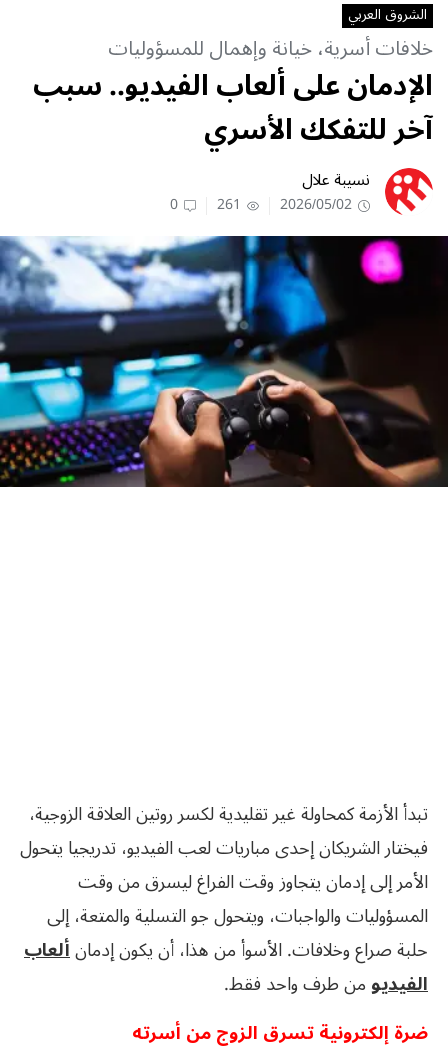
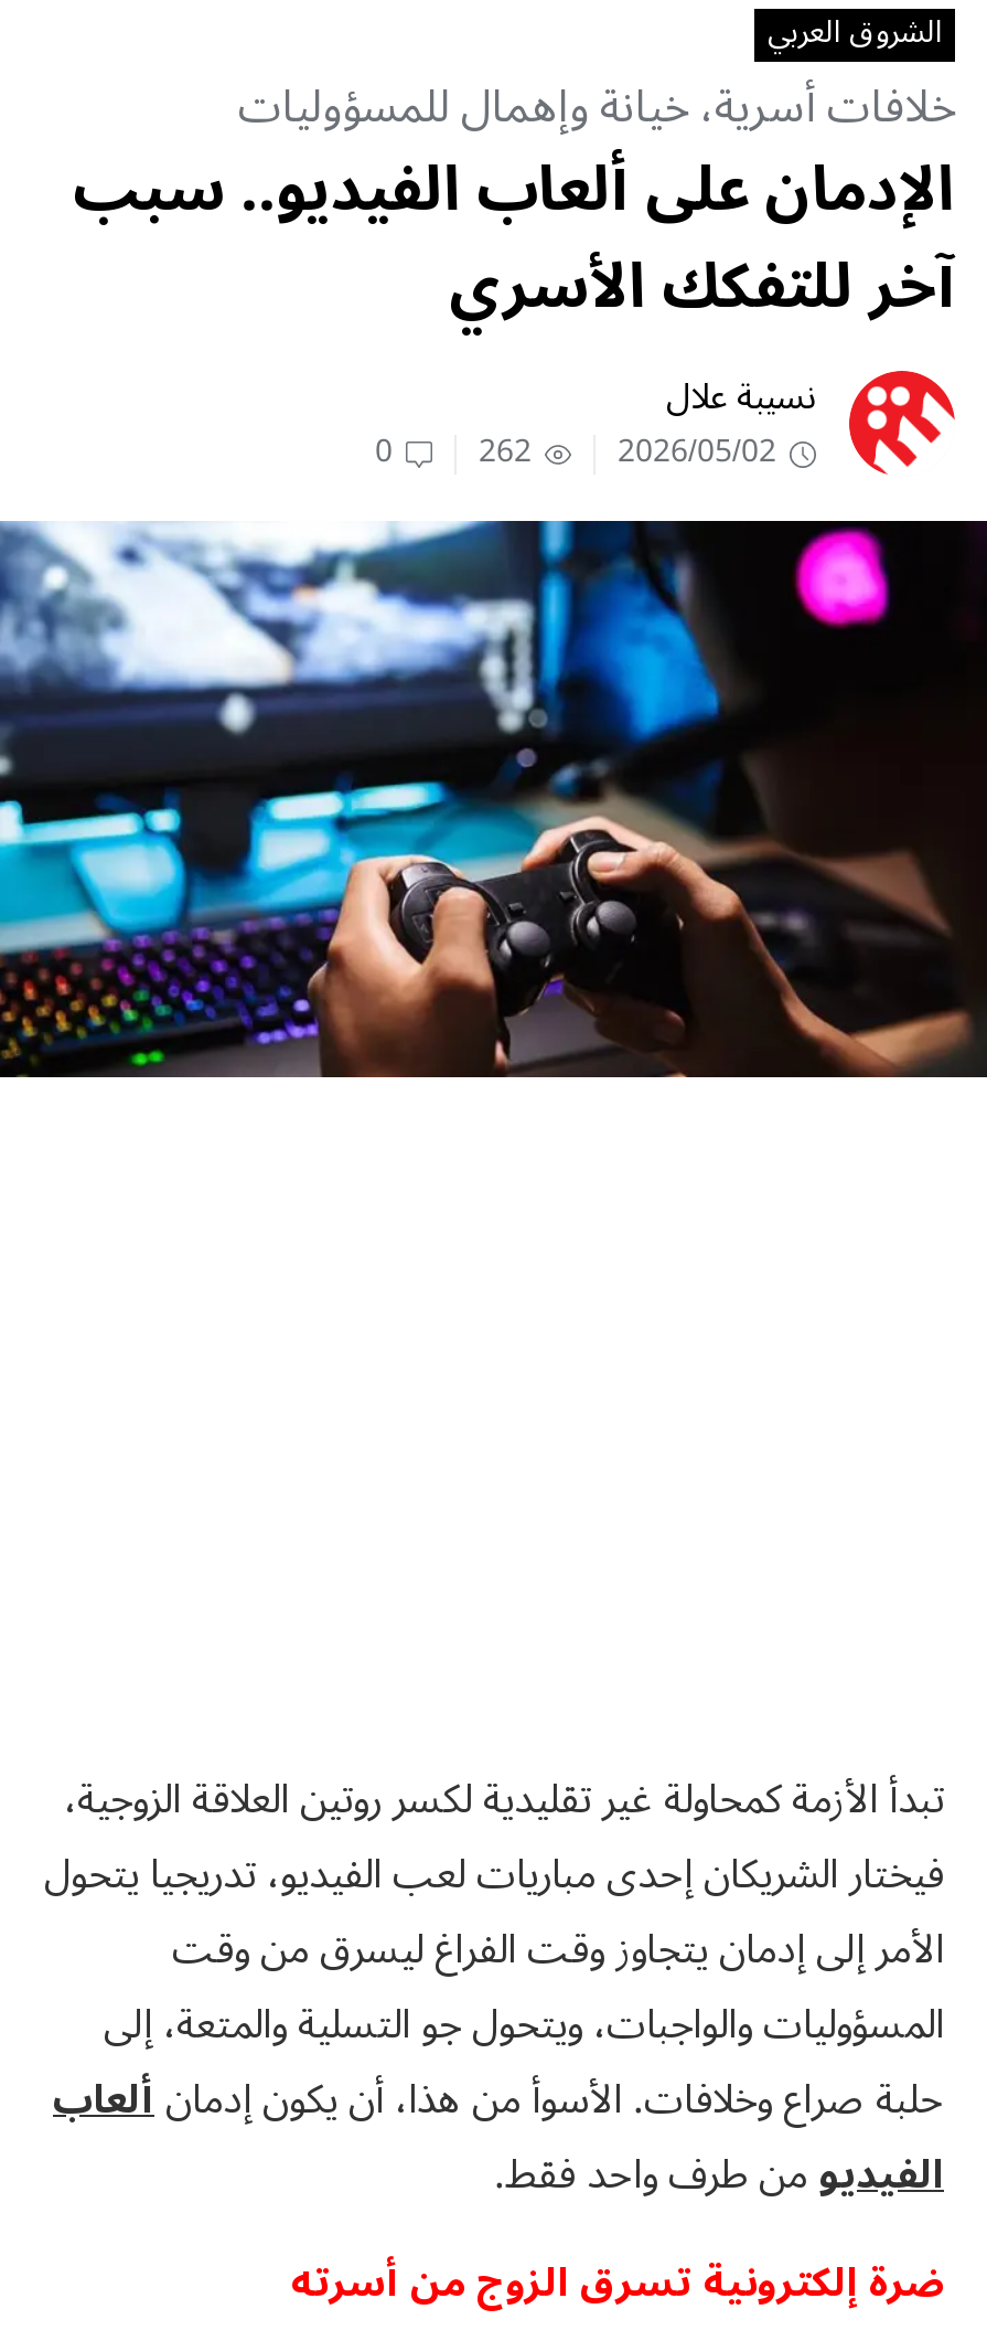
[170,190,352,219] 0 261 2026/05/02 -> [375,419,776,483] 0 262 2026/05/02

